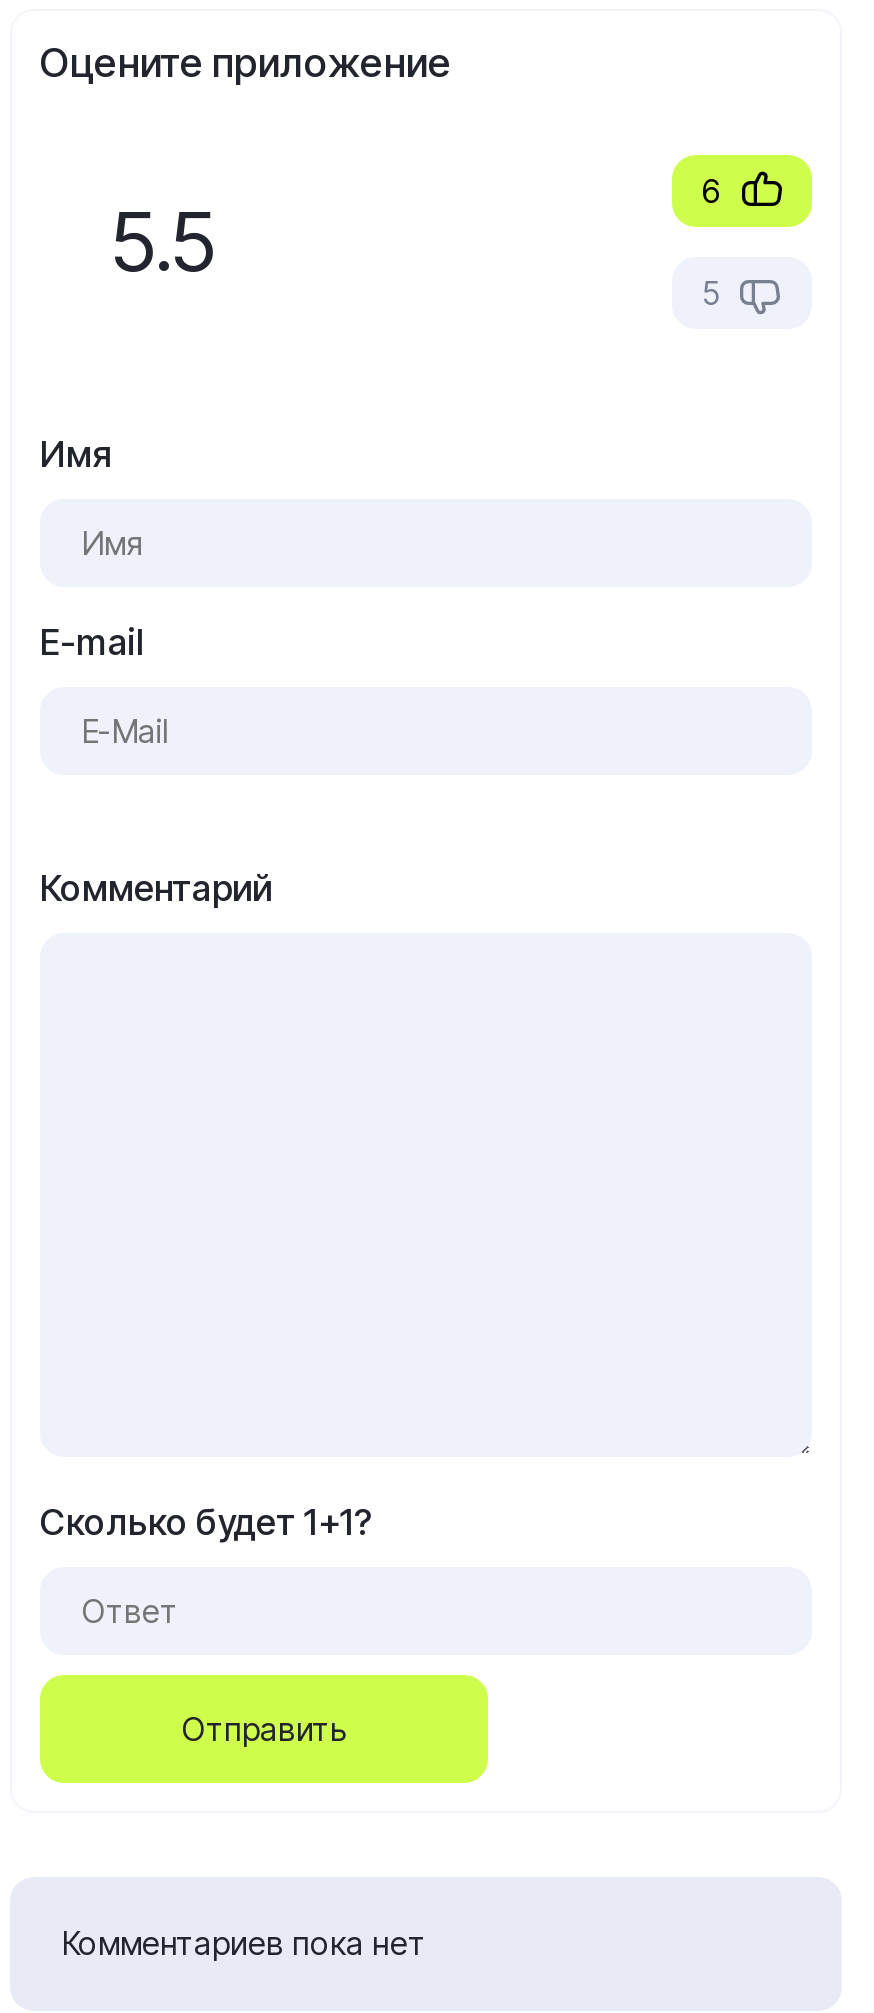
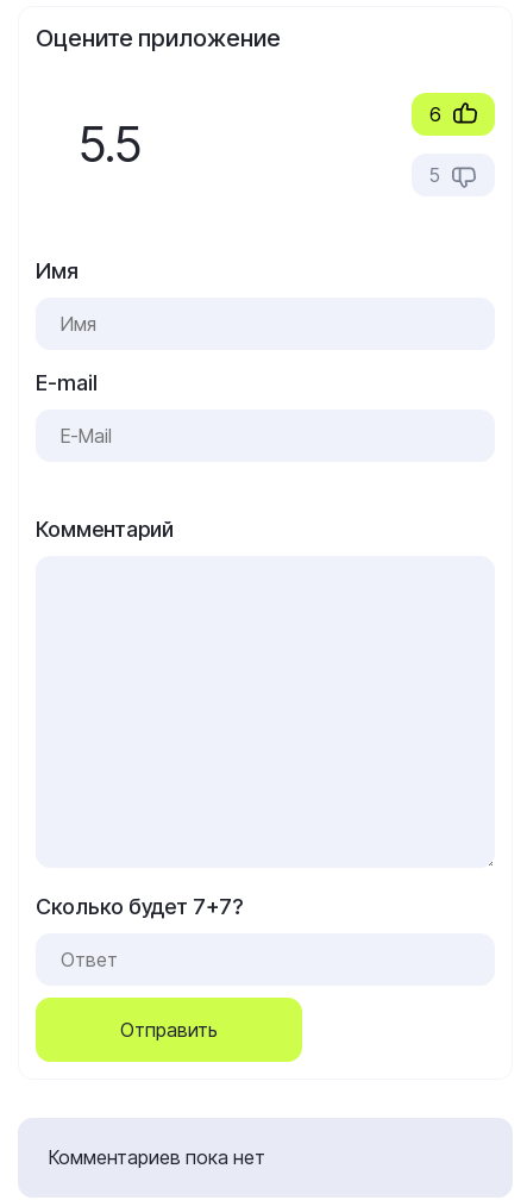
[40,1501,372,1543] Сколько будет 1+1? -> [36,894,243,919] Сколько будет 7+7?

